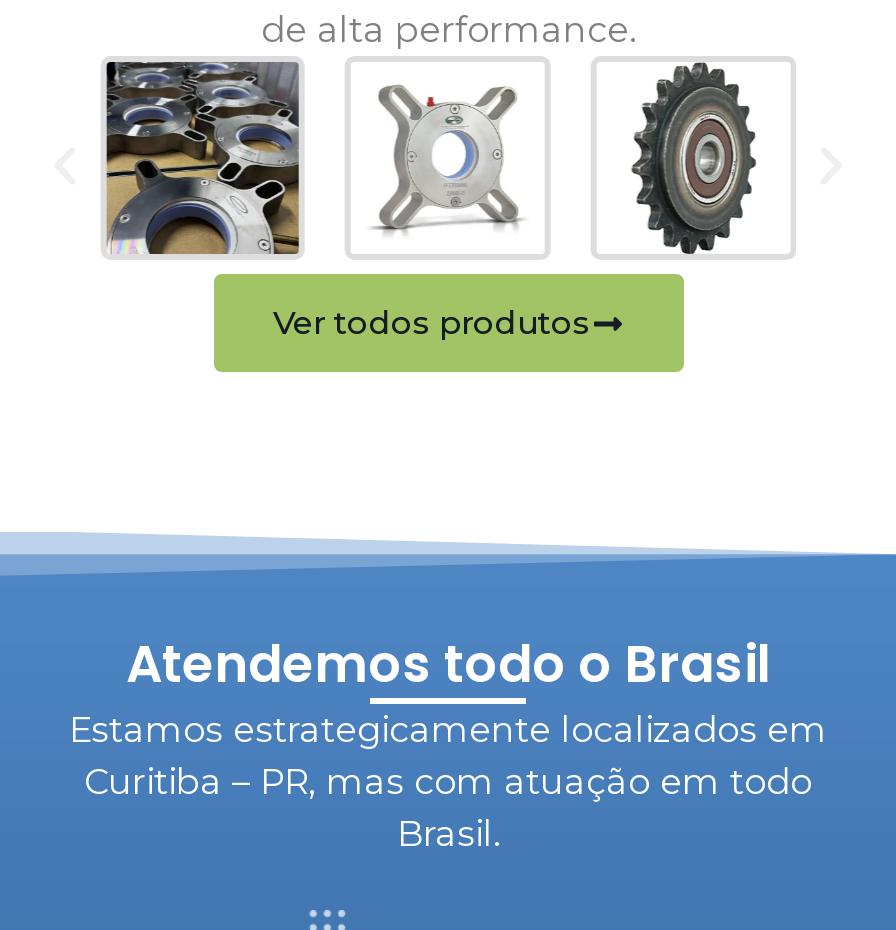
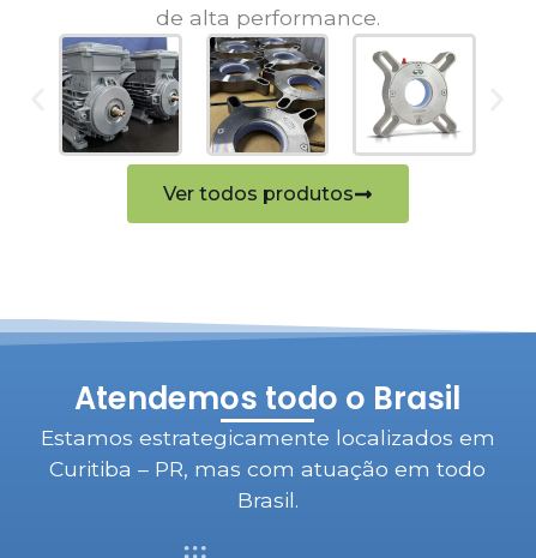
[104,60,300,256] [image] -> [61,36,180,154] [image]
[350,62,544,254] [image] -> [209,36,326,154] [image]
[624,60,764,256] [image] -> [371,37,458,152] [image]

